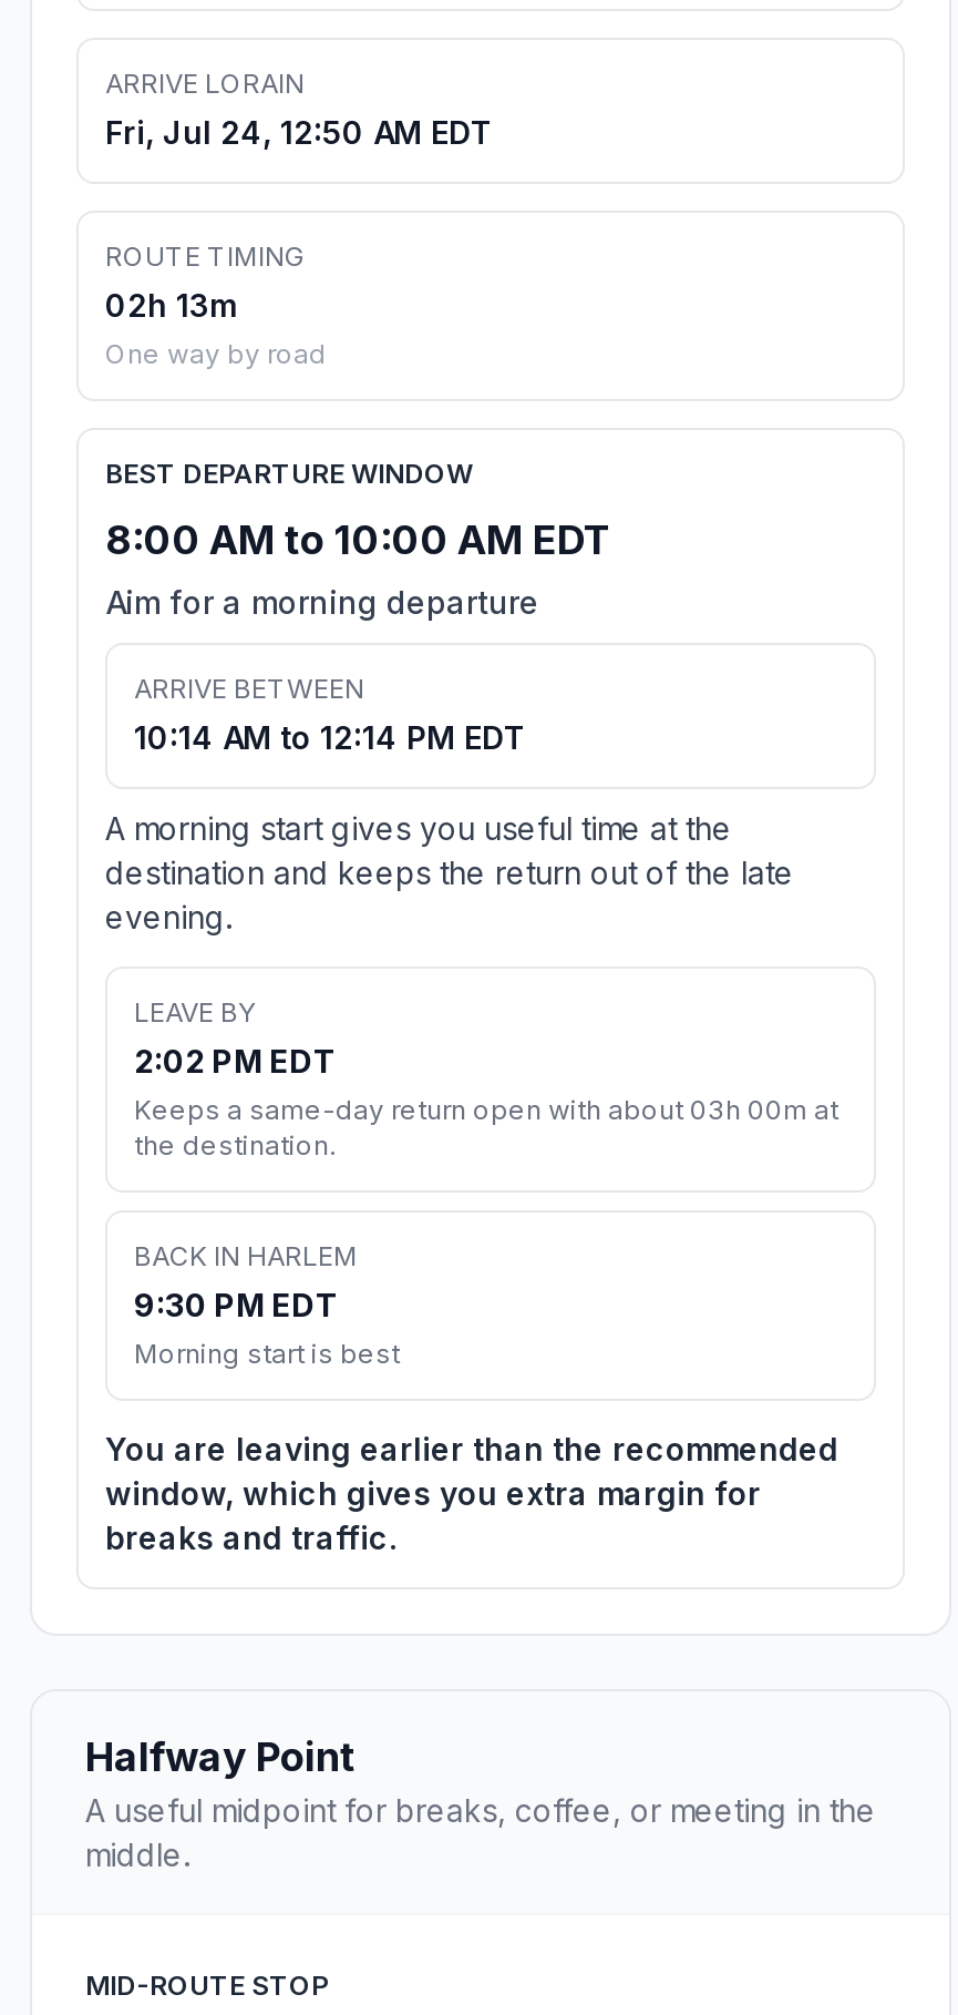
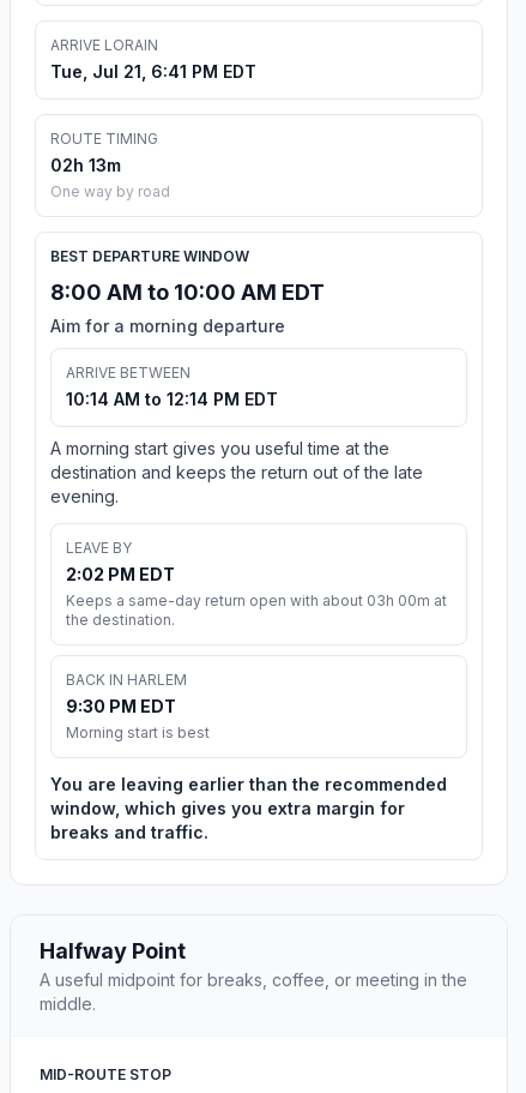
[105,113,493,151] Fri, Jul 24, 12:50 AM EDT -> [50,61,256,82] Tue, Jul 21, 6:41 PM EDT

